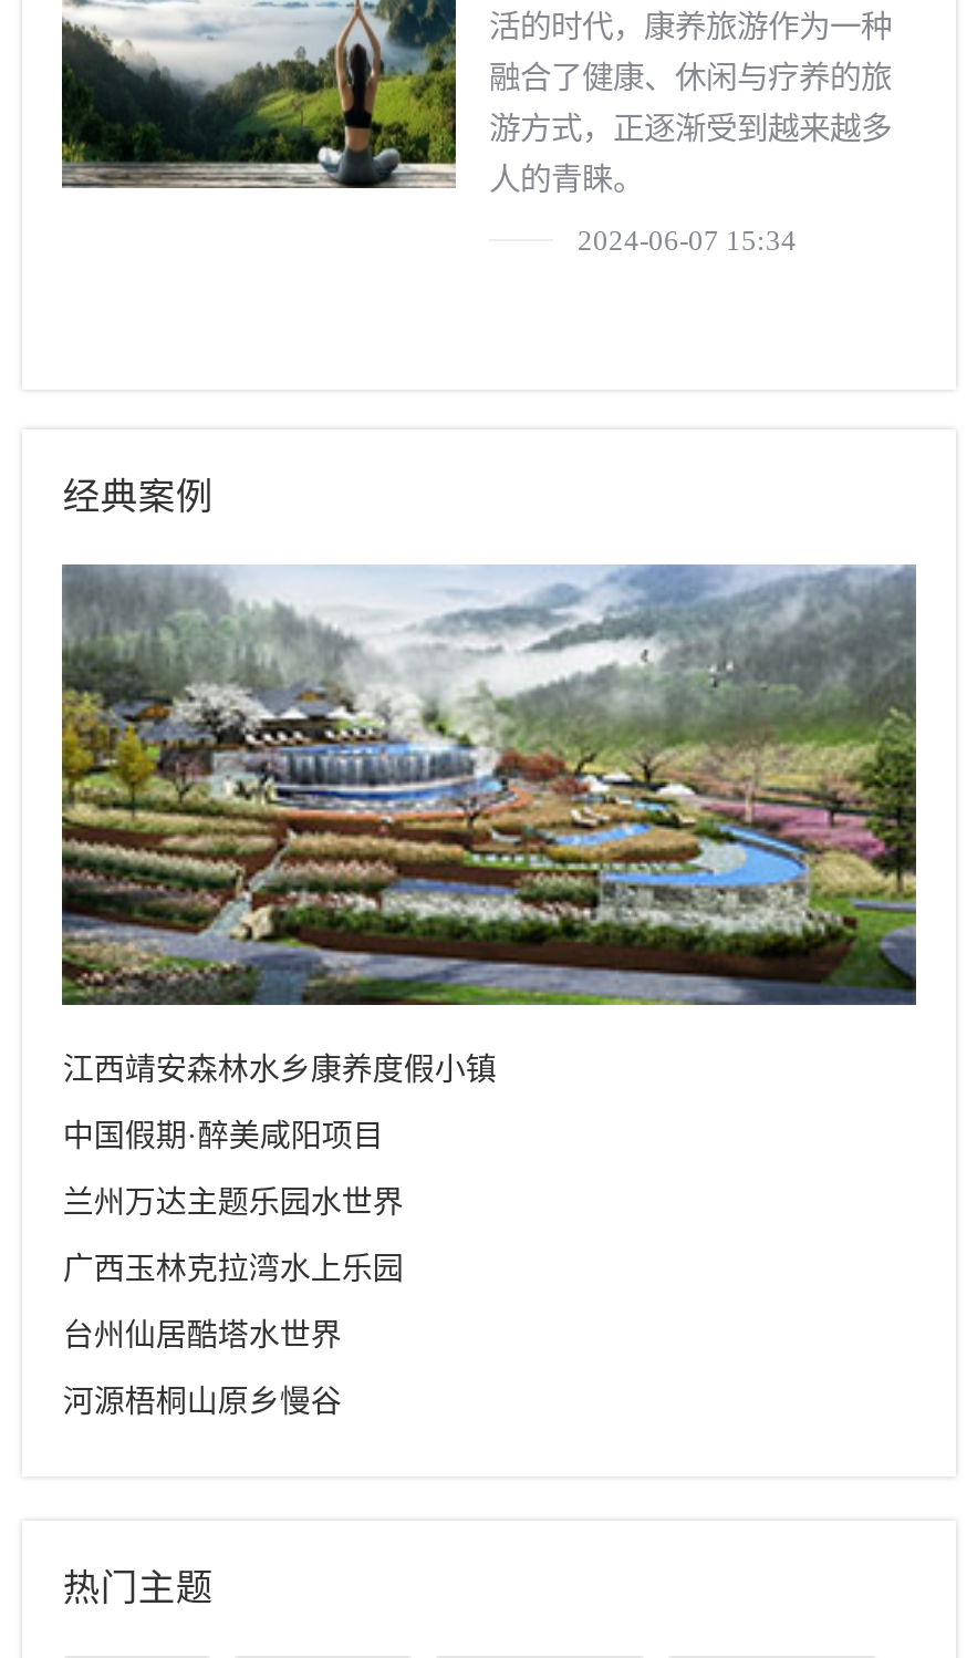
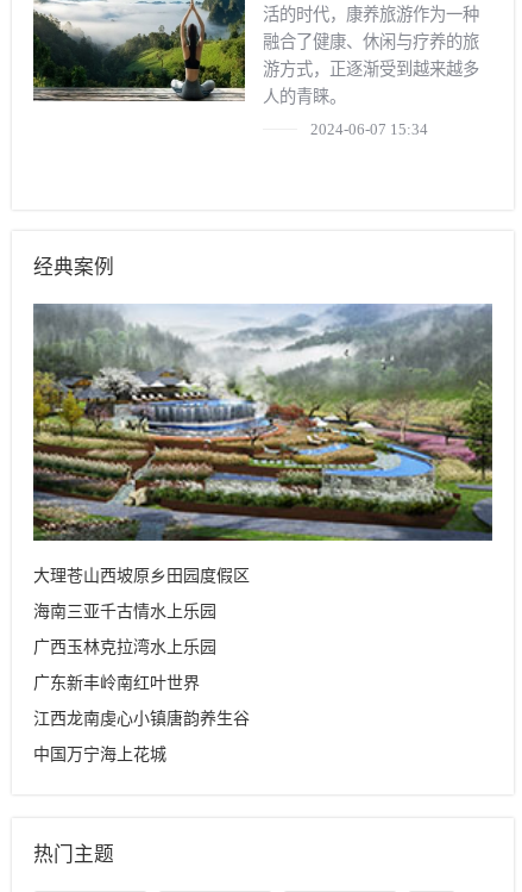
[63,1055,496,1221] 江西靖安森林水乡康养度假小镇 | 中国假期·醉美咸阳项目 | 兰州万达主题乐园水世界 -> [34,567,250,621] 大理苍山西坡原乡田园度假区 | 海南三亚千古情水上乐园
moved [63,1254,403,1287] -> [34,639,217,657]: 广西玉林克拉湾水上乐园
[63,1320,341,1420] 台州仙居酷塔水世界 | 河源梧桐山原乡慢谷 -> [34,675,250,764] 广东新丰岭南红叶世界 | 江西龙南虔心小镇唐韵养生谷 | 中国万宁海上花城

